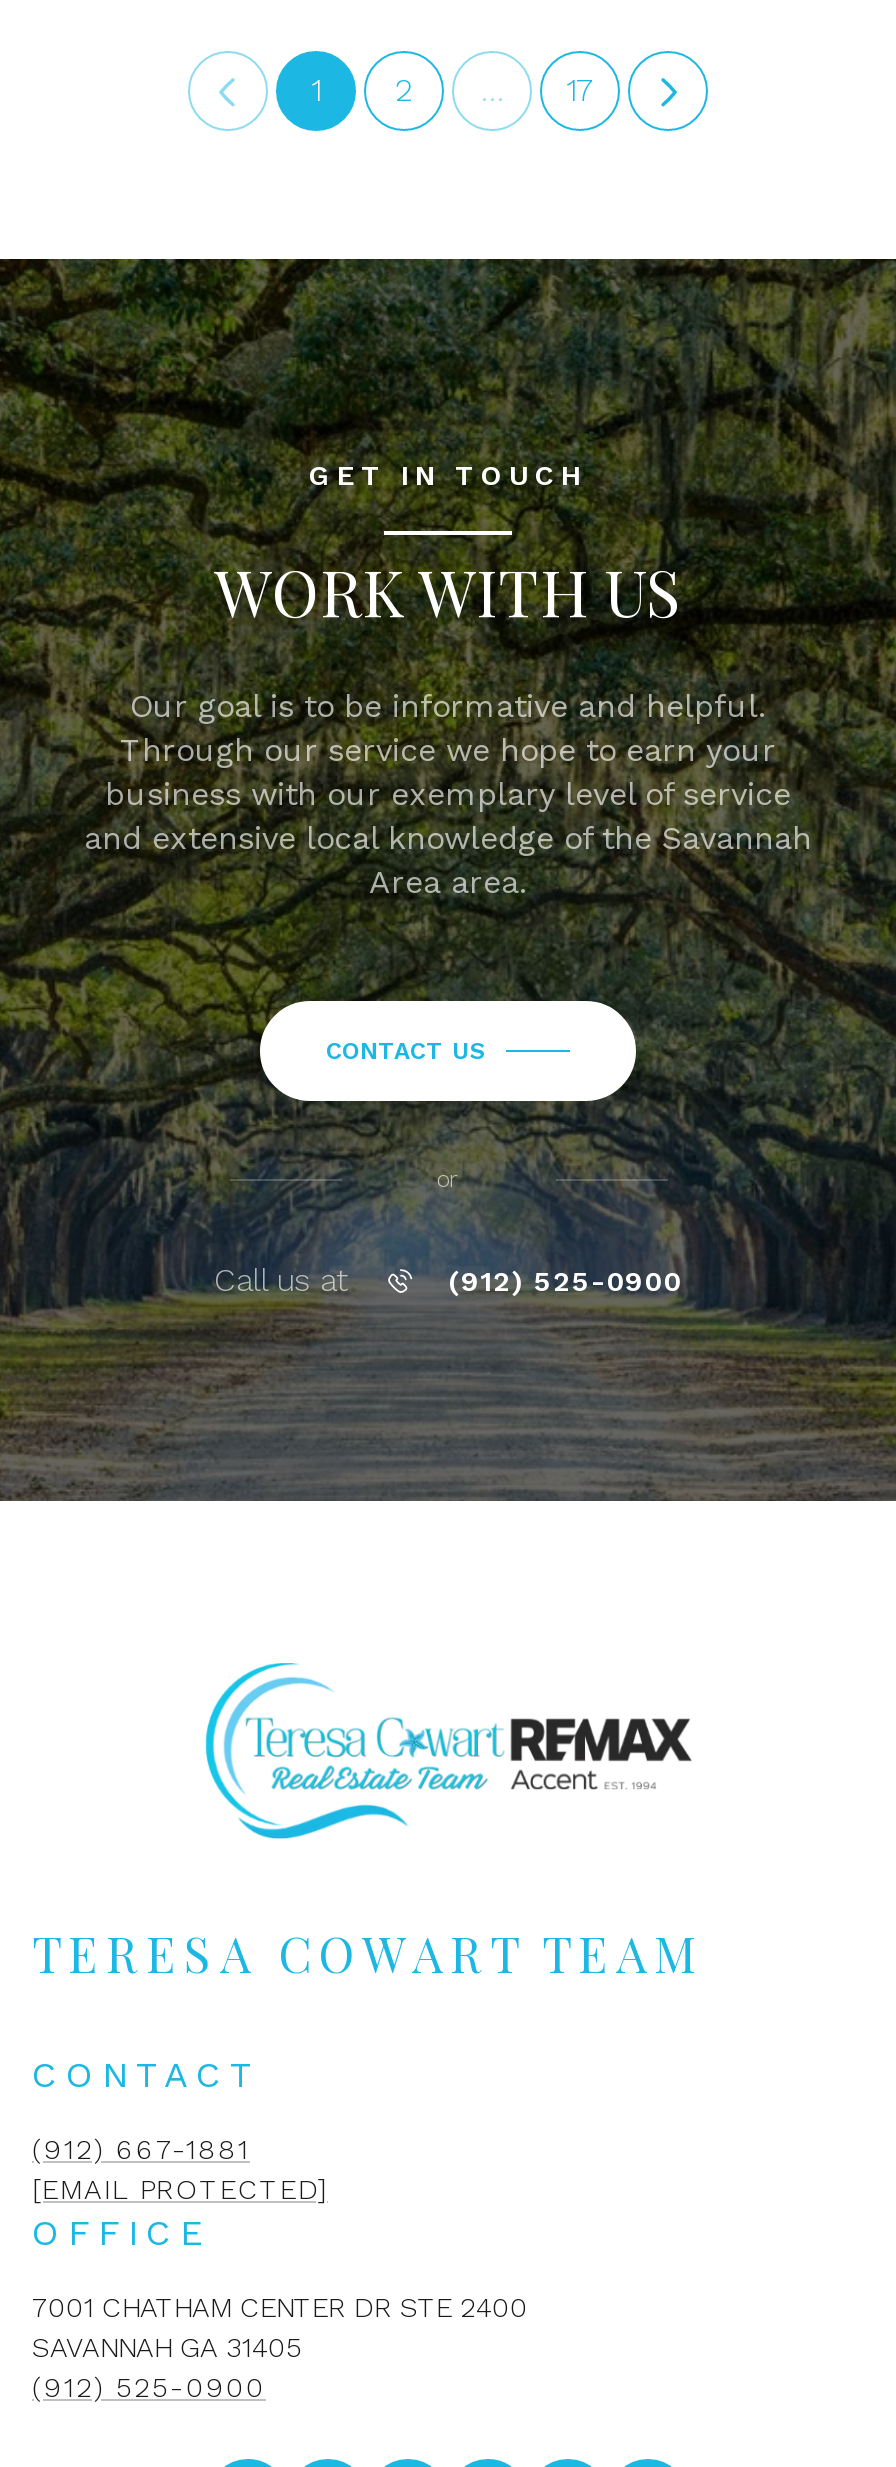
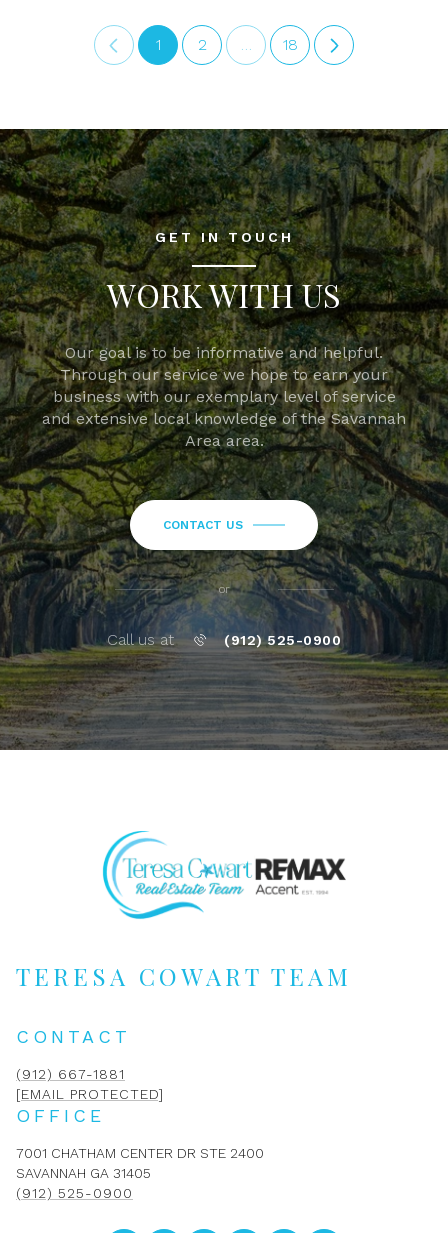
[566,71,594,109] 17 -> [282,35,297,54] 18

